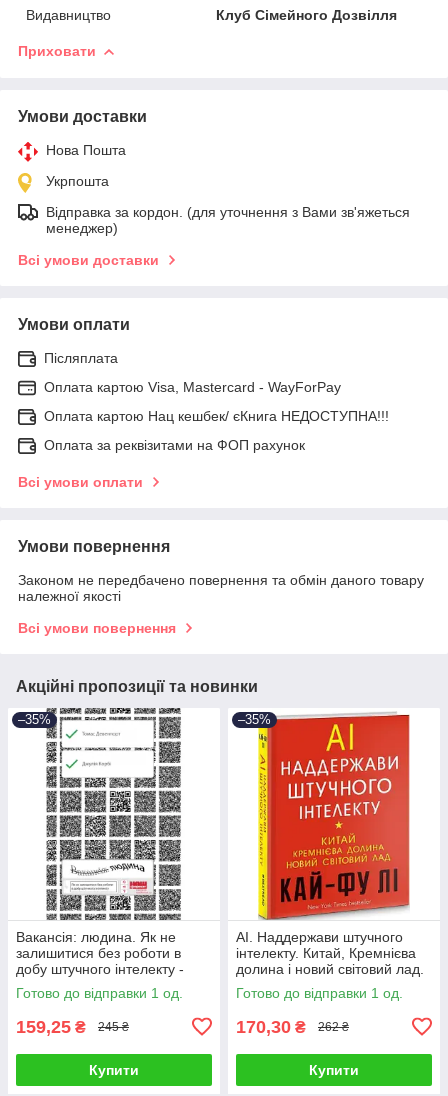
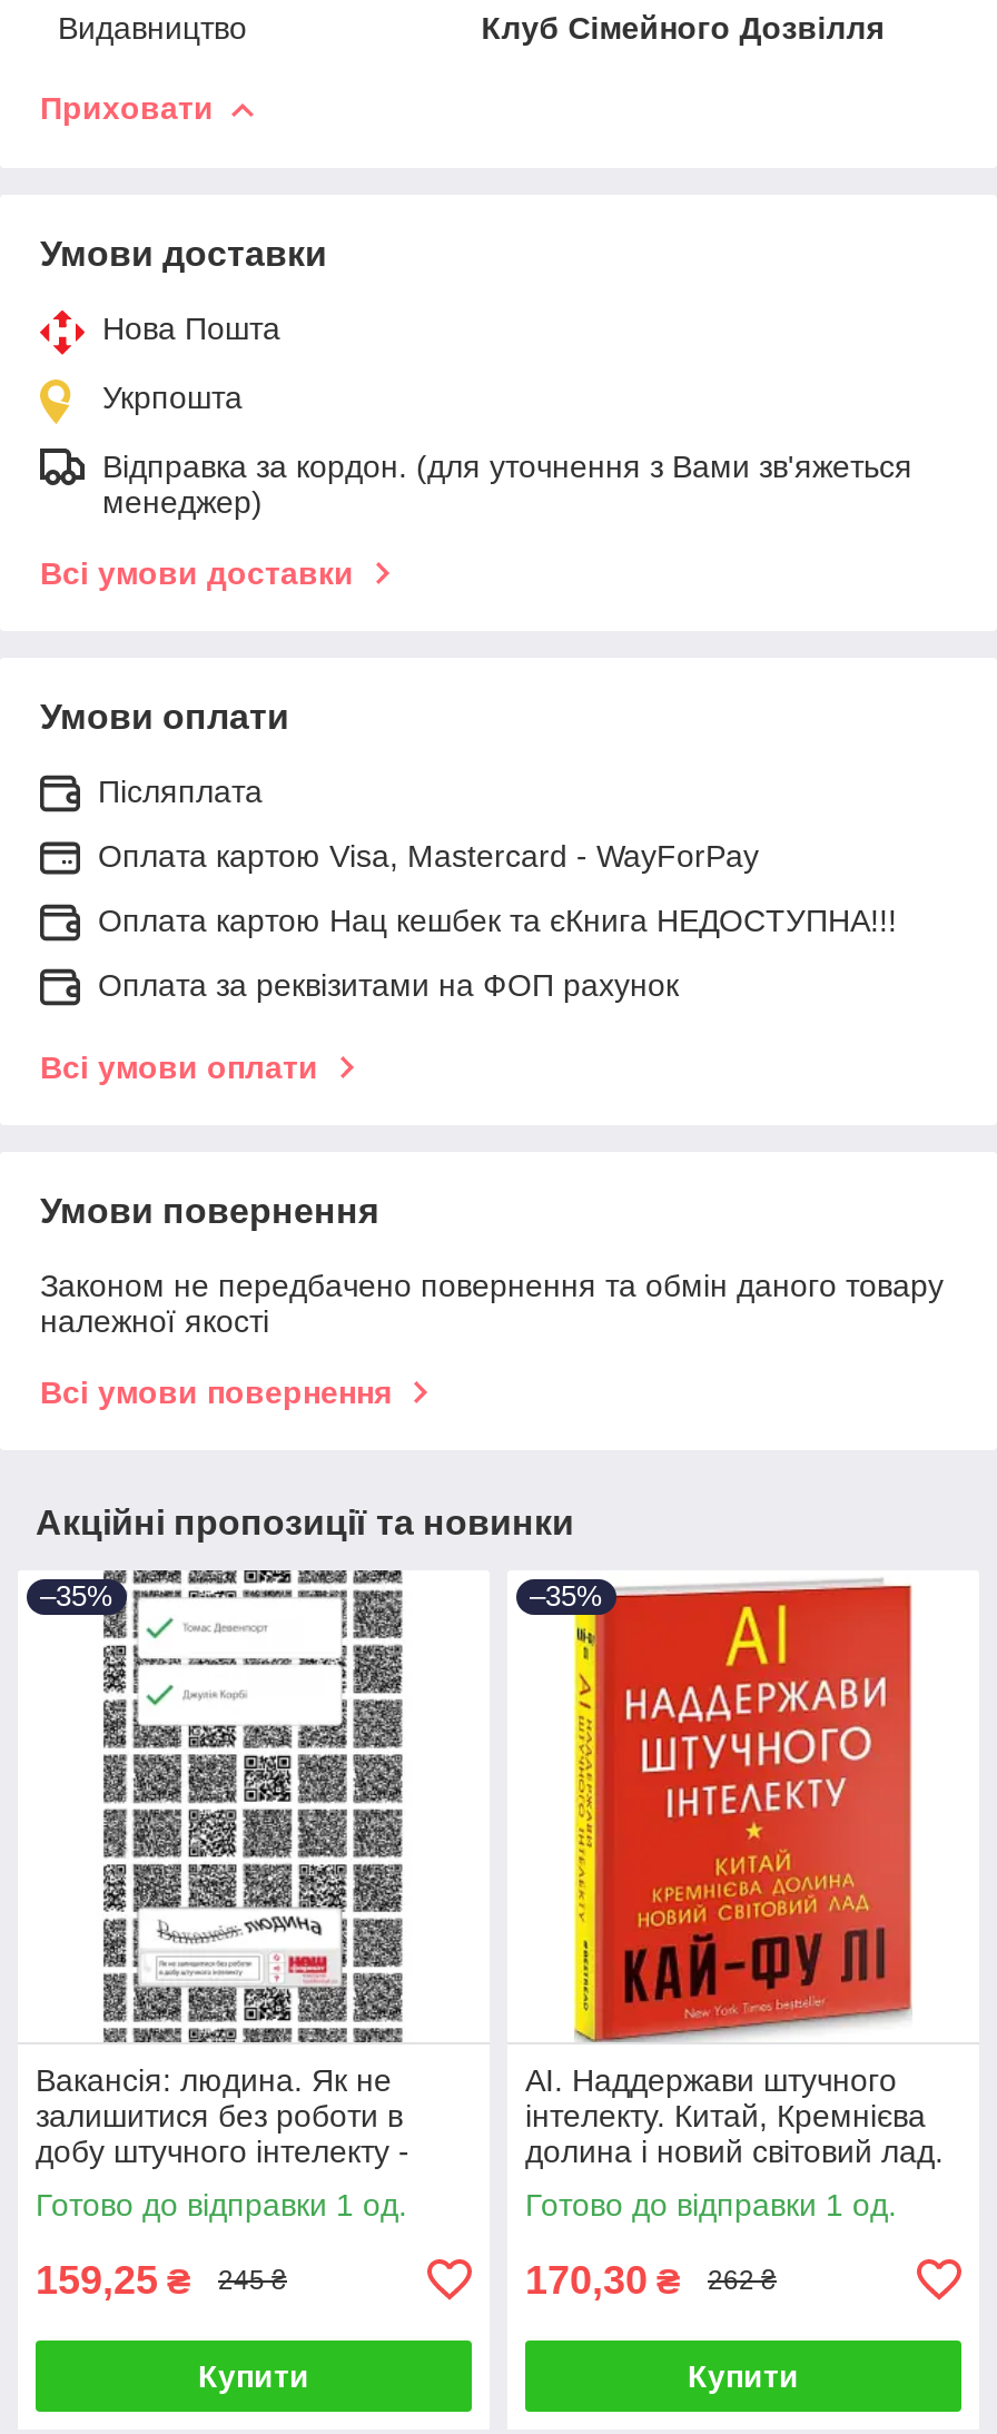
[44,408,389,424] Оплата картою Нац кешбек/ єКнига НЕДОСТУПНА!!! -> [98,902,897,938] Оплата картою Нац кешбек та єКнига НЕДОСТУПНА!!!

